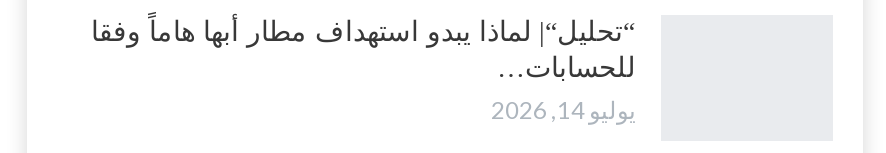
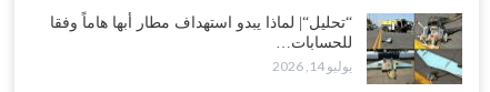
none -> [366,12,463,85] [image]

